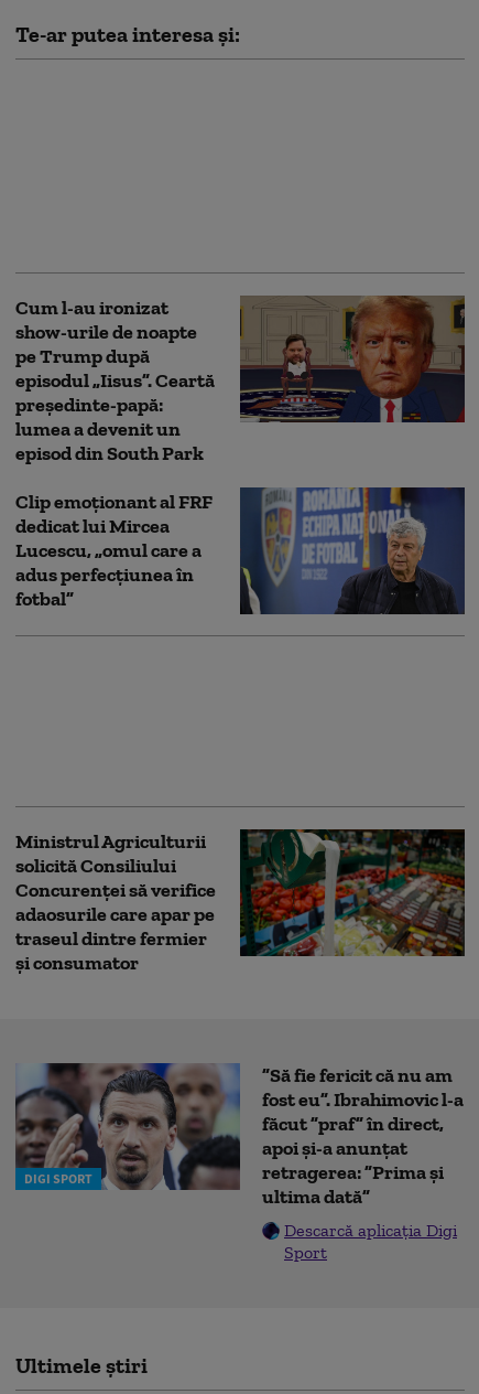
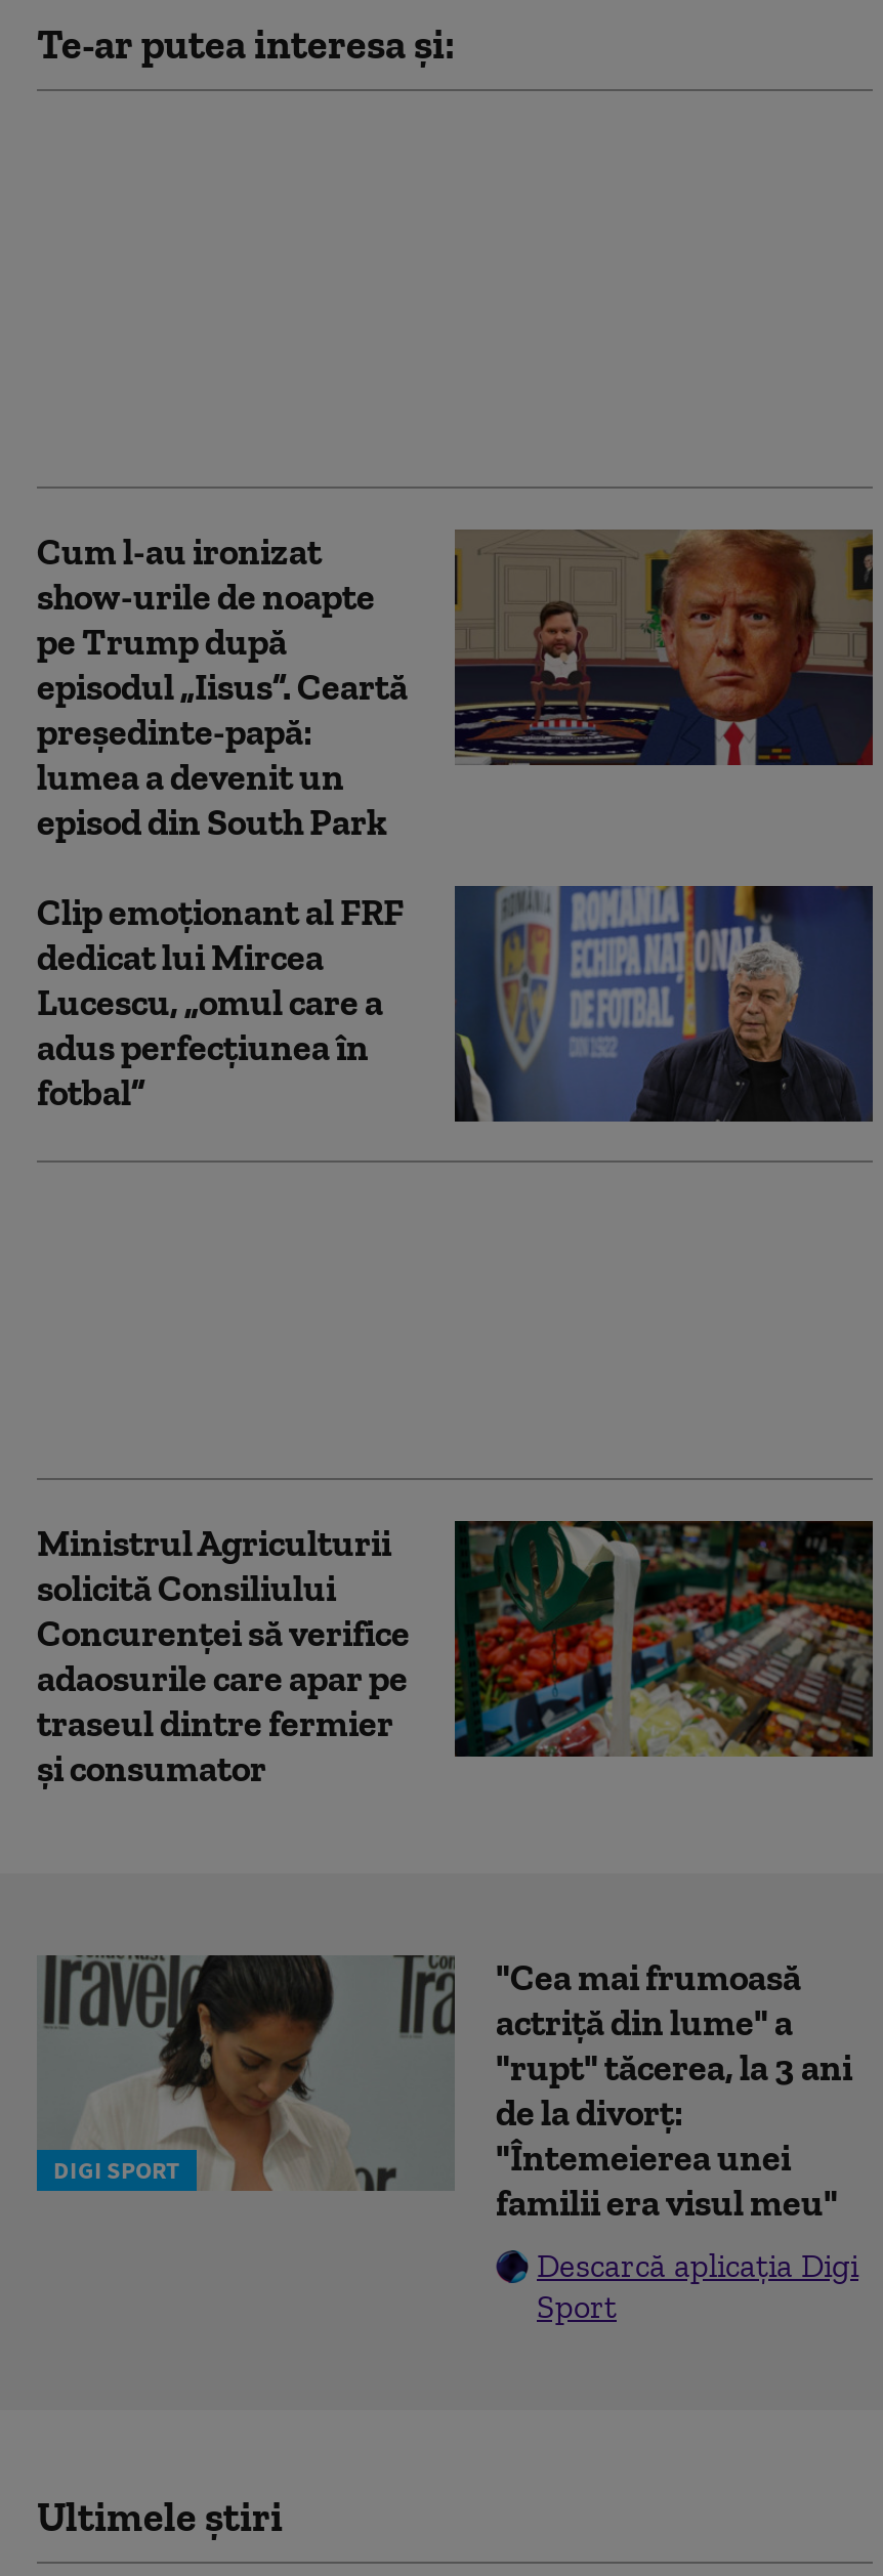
[14,1062,464,1208] [image] | ”Să fie fericit că nu am | fost eu”. Ibrahimovic l-a | făcut ”praf” în direct, | apoi și-a anunțat | retragerea: ”Prima și | ultima dată” -> [37,1953,852,2225] [image] | "Cea mai frumoasă | actriță din lume" a | "rupt" tăcerea, la 3 ani | de la divorț: | "Întemeierea unei | familii era visul meu"

